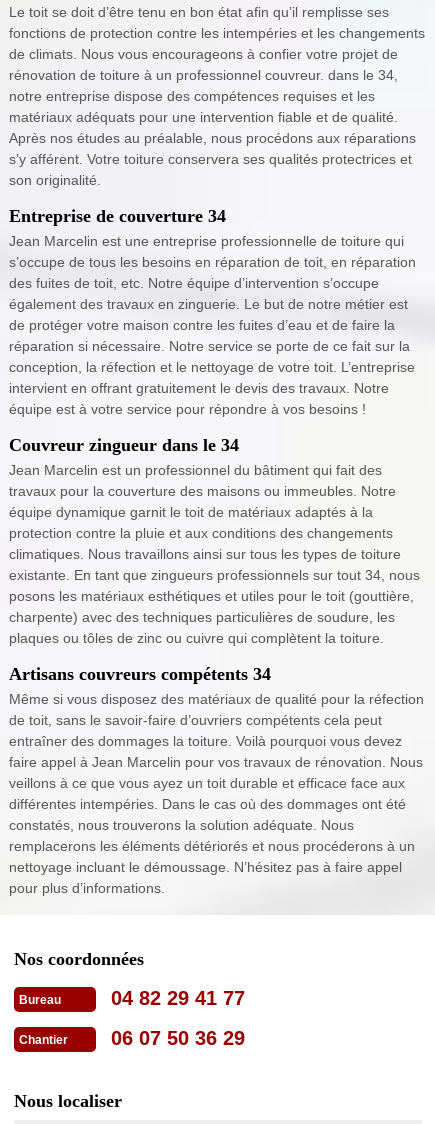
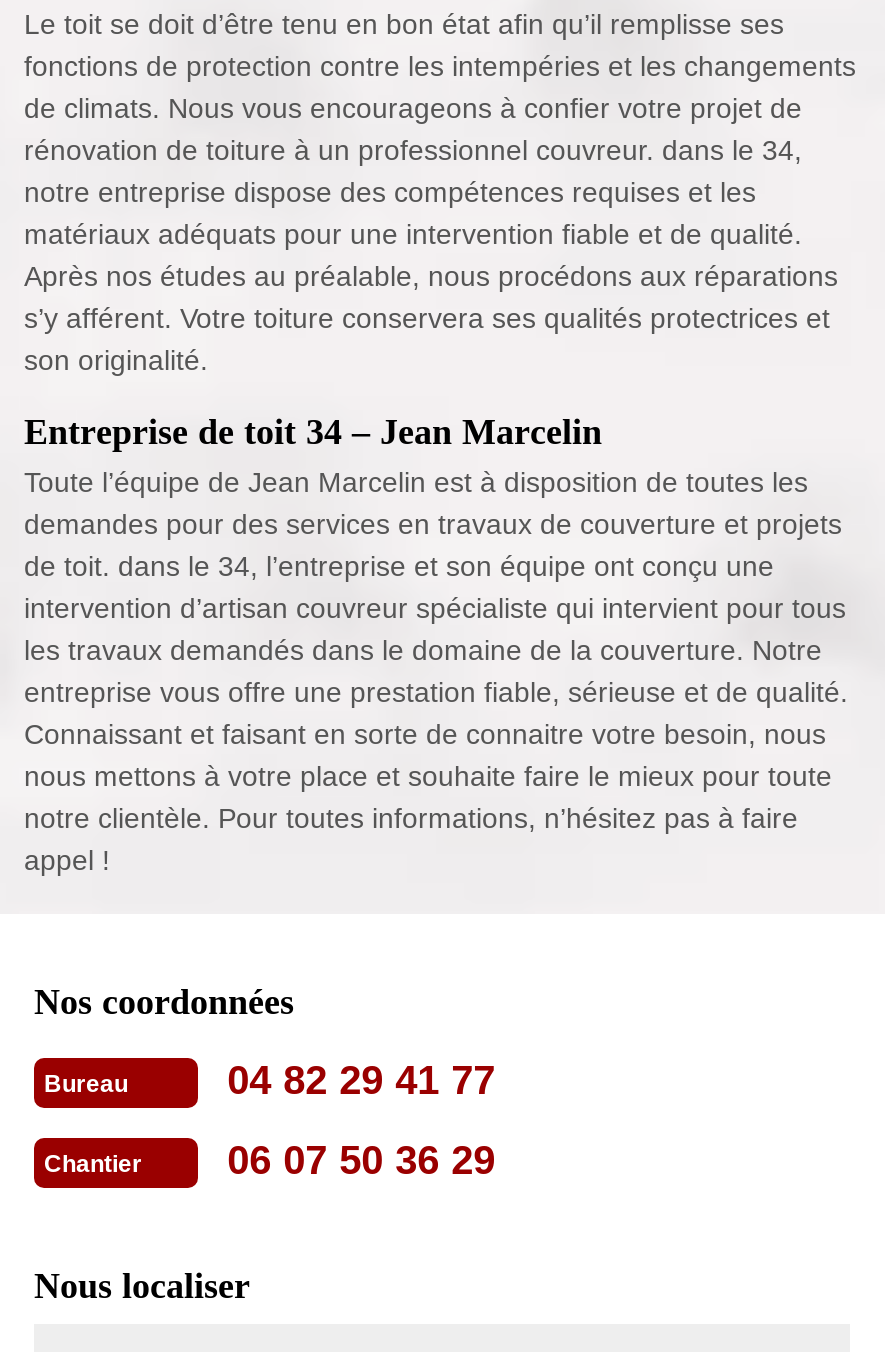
[9,205,424,895] Entreprise de couverture 34 | Jean Marcelin est une entreprise professionnelle de toiture qui | s’occupe de tous les besoins en réparation de toit, en réparation | des fuites de toit, etc. Notre équipe d’intervention s’occupe | également des travaux en zinguerie. Le but de notre métier est | de protéger votre maison contre les fuites d’eau et de faire la | réparation si nécessaire. Notre service se porte de ce fait sur la | conception, la réfection et le nettoyage de votre toit. L’entreprise | intervient en offrant gratuitement le devis des travaux. Notre | équipe est à votre service pour répondre à vos besoins ! | Couvreur zingueur dans le 34 | Jean Marcelin est un professionnel du bâtiment qui fait des | travaux pour la couverture des maisons ou immeubles. Notre | équipe dynamique garnit le toit de matériaux adaptés à la | protection contre la pluie et aux conditions des changements | climatiques. Nous travaillons ainsi sur tous les types de toiture | existante. En tant que zingueurs professionnels sur tout 34, nous | posons les matériaux esthétiques et utiles pour le toit (gouttière, | charpente) avec des techniques particulières de soudure, les | plaques ou tôles de zinc ou cuivre qui complètent la toiture. | Artisans couvreurs compétents 34 | Même si vous disposez des matériaux de qualité pour la réfection | de toit, sans le savoir-faire d’ouvriers compétents cela peut | entraîner des dommages la toiture. Voilà pourquoi vous devez | faire appel à Jean Marcelin pour vos travaux de rénovation. Nous | veillons à ce que vous ayez un toit durable et efficace face aux | différentes intempéries. Dans le cas où des dommages ont été | constatés, nous trouverons la solution adéquate. Nous | remplacerons les éléments détériorés et nous procéderons à un | nettoyage incluant le démoussage. N’hésitez pas à faire appel | pour plus d’informations. -> [24,411,848,875] Entreprise de toit 34 – Jean Marcelin | Toute l’équipe de Jean Marcelin est à disposition de toutes les | demandes pour des services en travaux de couverture et projets | de toit. dans le 34, l’entreprise et son équipe ont conçu une | intervention d’artisan couvreur spécialiste qui intervient pour tous | les travaux demandés dans le domaine de la couverture. Notre | entreprise vous offre une prestation fiable, sérieuse et de qualité. | Connaissant et faisant en sorte de connaitre votre besoin, nous | nous mettons à votre place et souhaite faire le mieux pour toute | notre clientèle. Pour toutes informations, n’hésitez pas à faire | appel !

